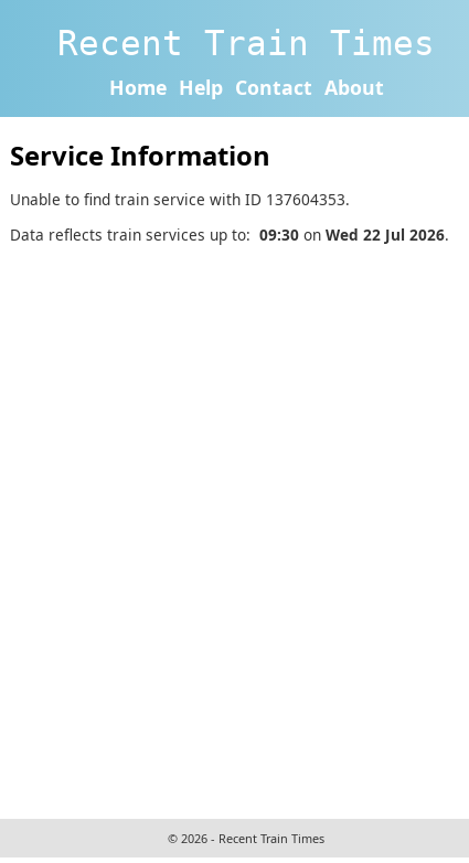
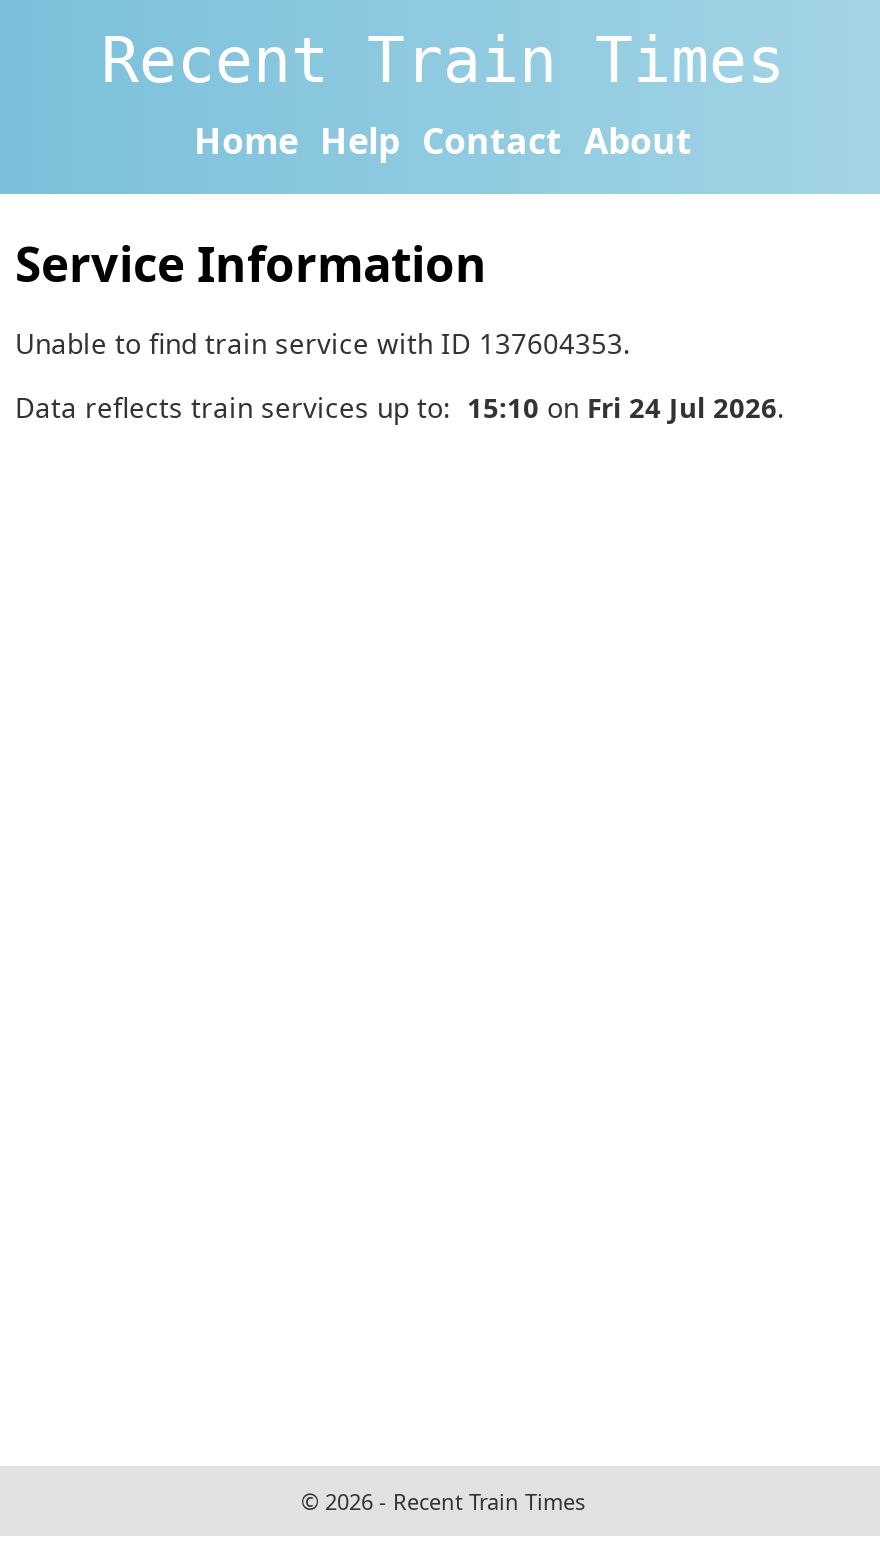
[10,224,449,245] Data reflects train services up to: 09:30 on Wed 22 Jul 2026. -> [15,389,785,427] Data reflects train services up to: 15:10 on Fri 24 Jul 2026.

